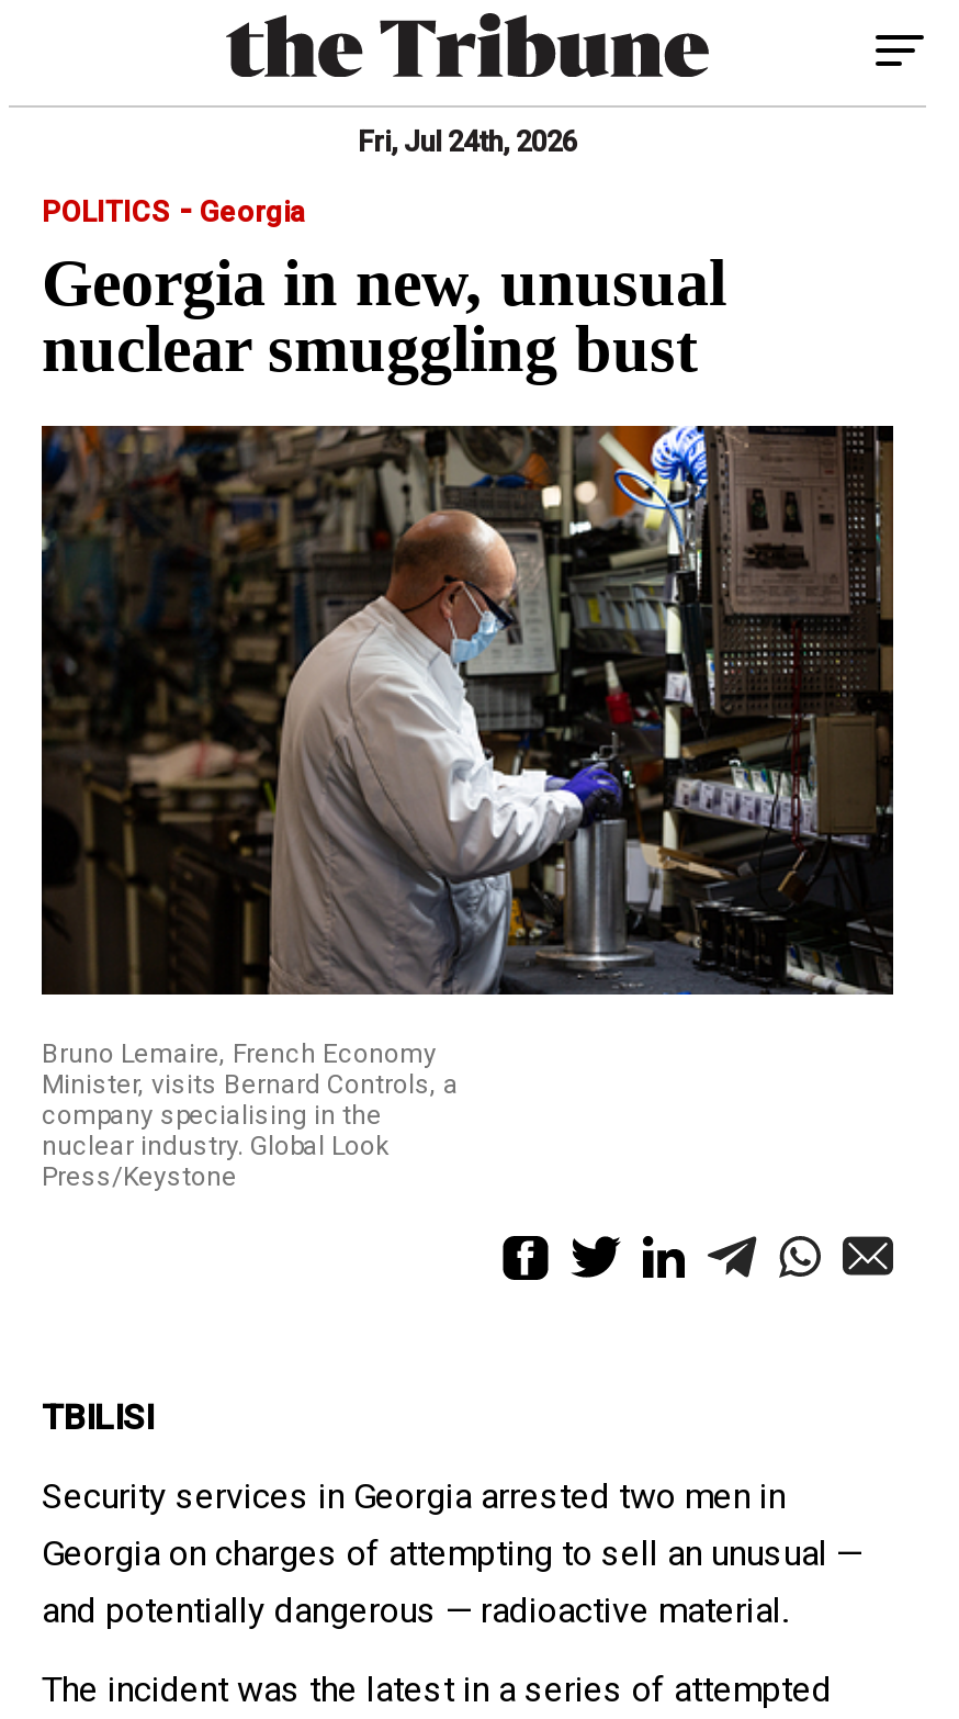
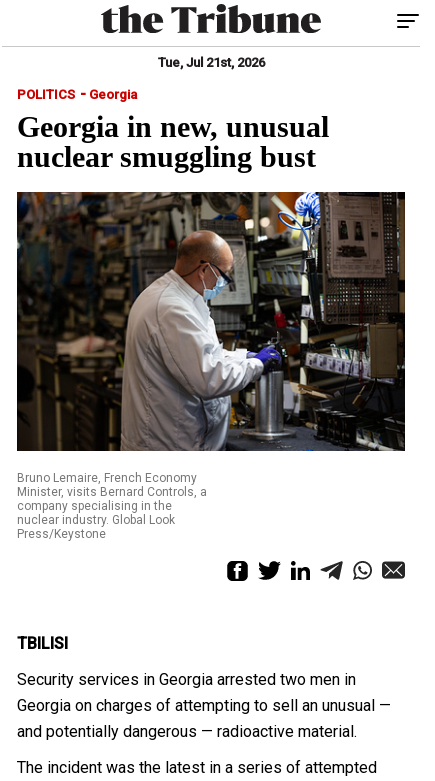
[358,125,577,158] Fri, Jul 24th, 2026 -> [157,55,264,70] Tue, Jul 21st, 2026

